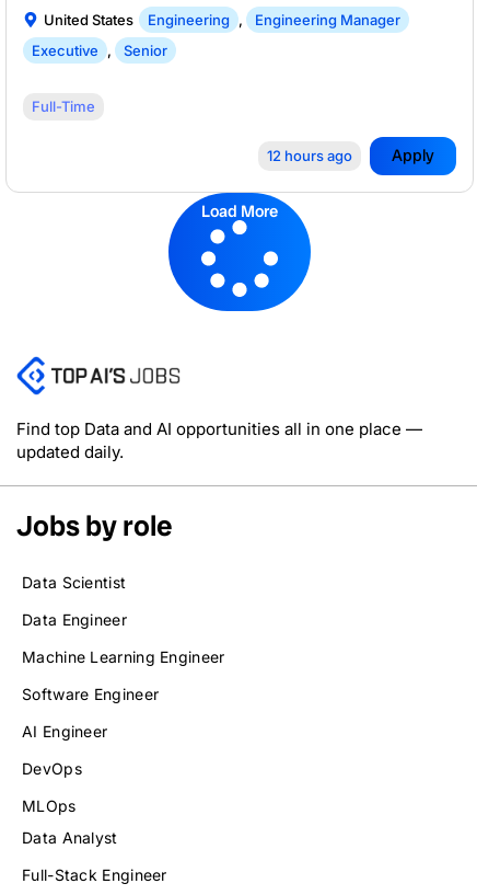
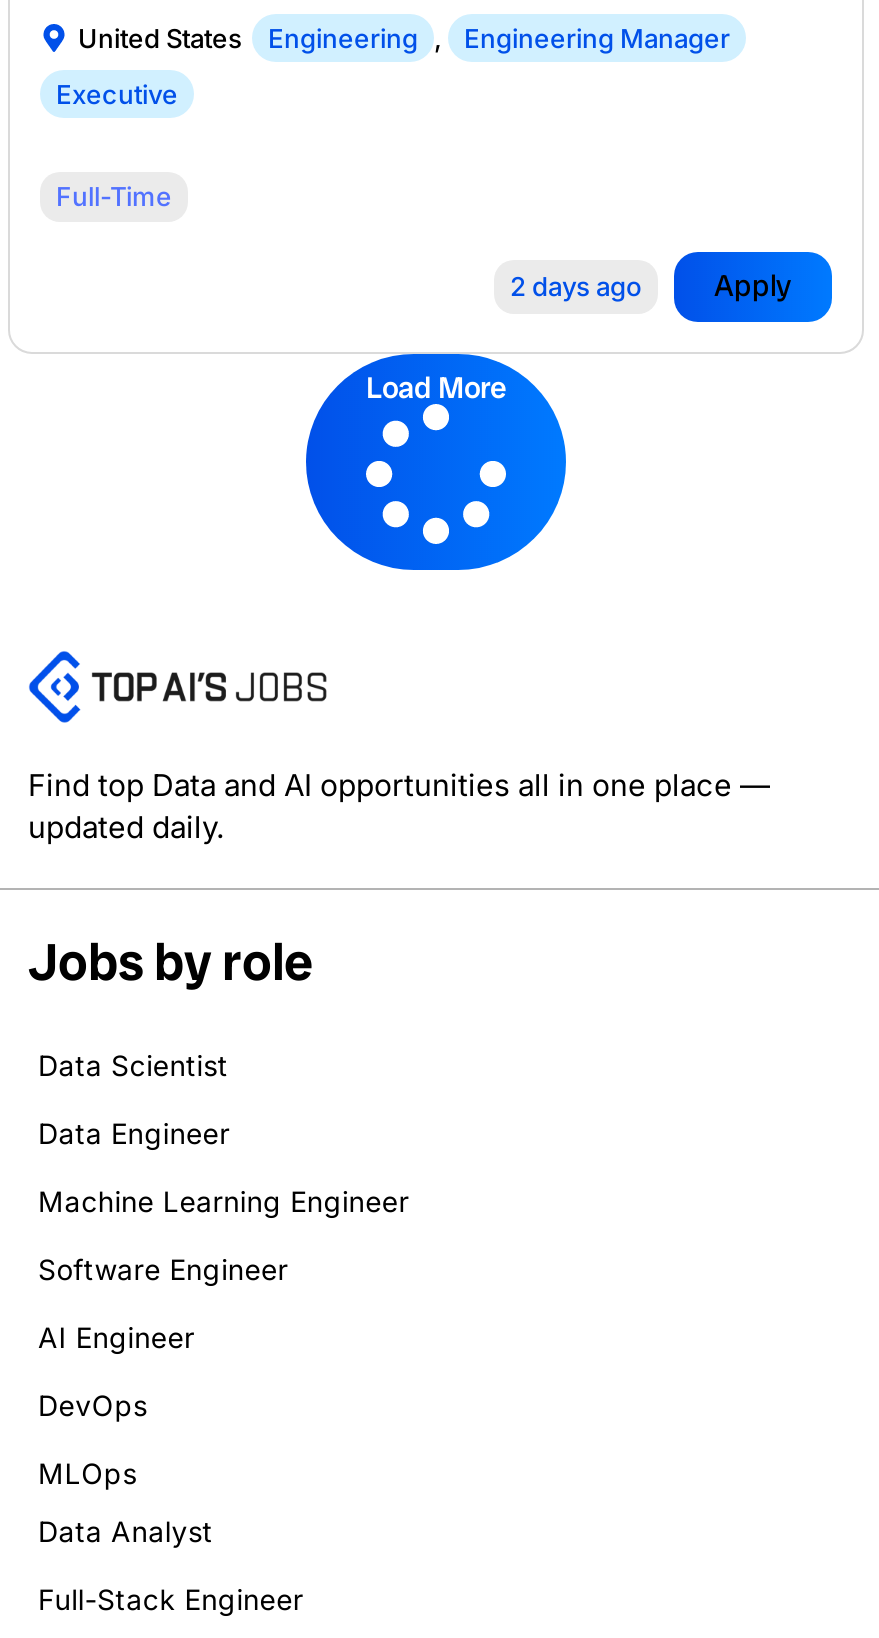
[32,42,167,60] Executive , Senior -> [56,79,178,111] Executive
[267,147,352,165] 12 hours ago -> [510,271,642,303] 2 days ago

